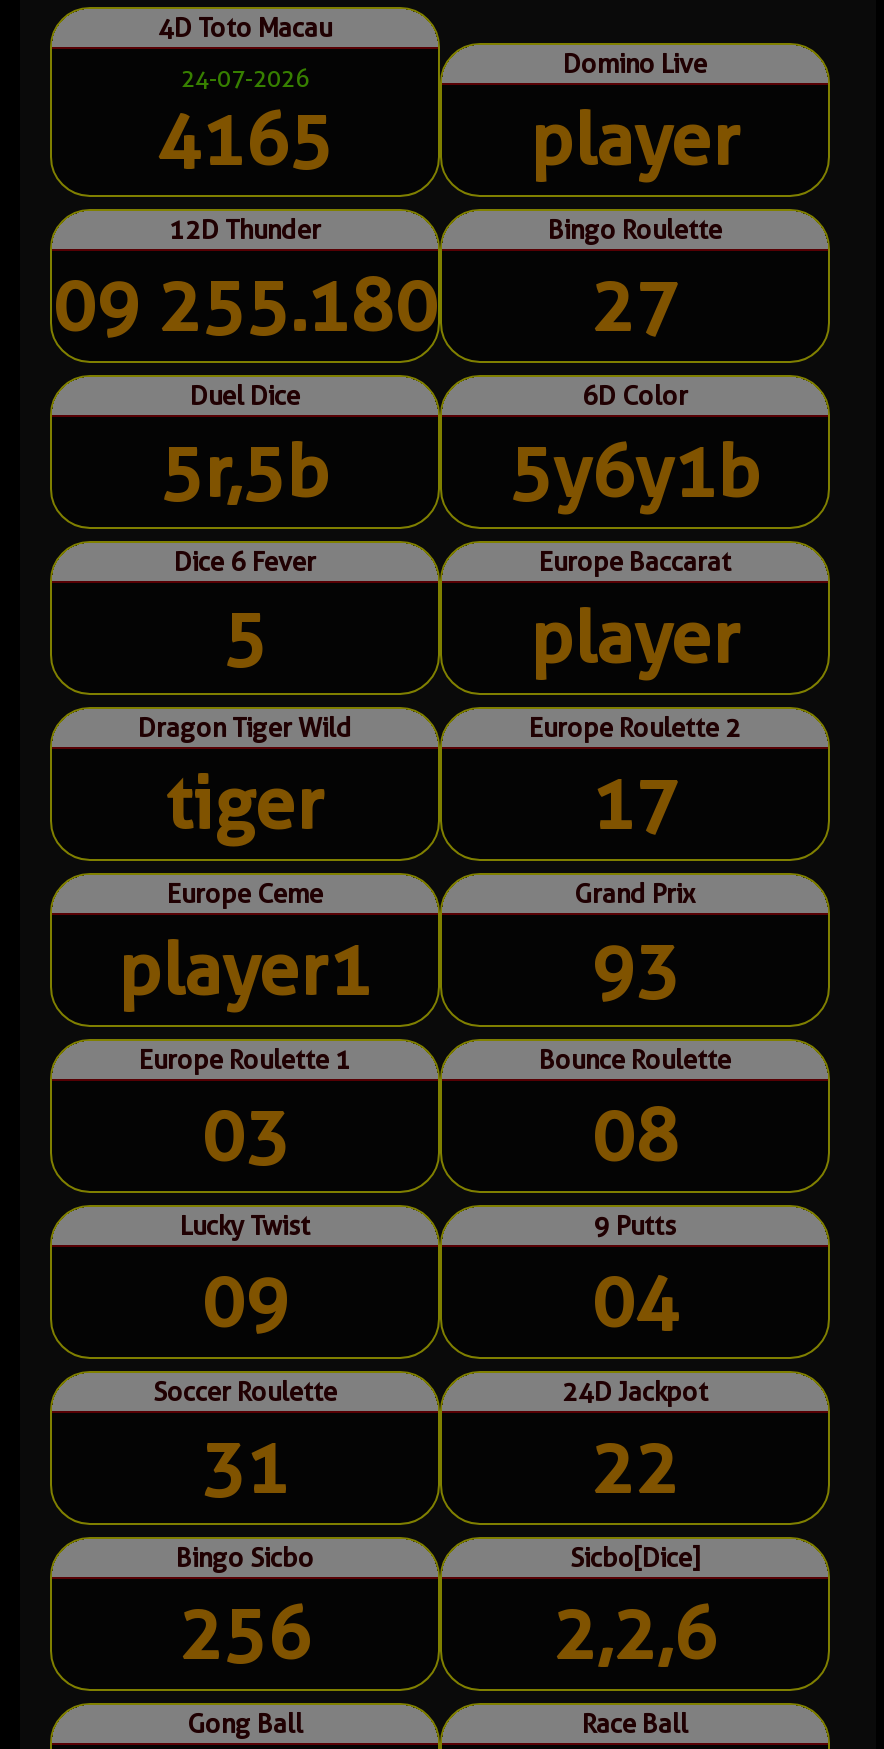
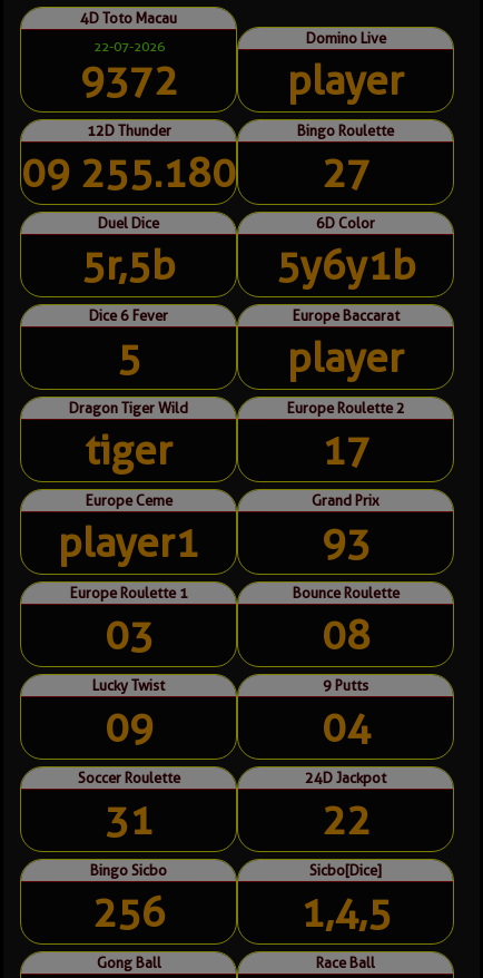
[181,65,309,93] 24-07-2026 -> [93,39,164,55] 22-07-2026
[157,97,333,183] 4165 -> [80,57,178,105] 9372
[553,1591,717,1677] 2,2,6 -> [300,889,391,937] 1,4,5

